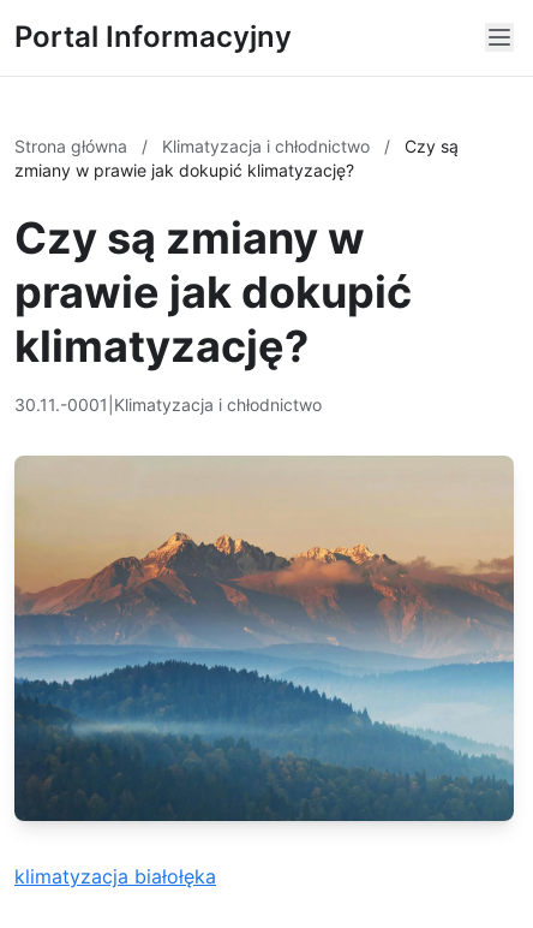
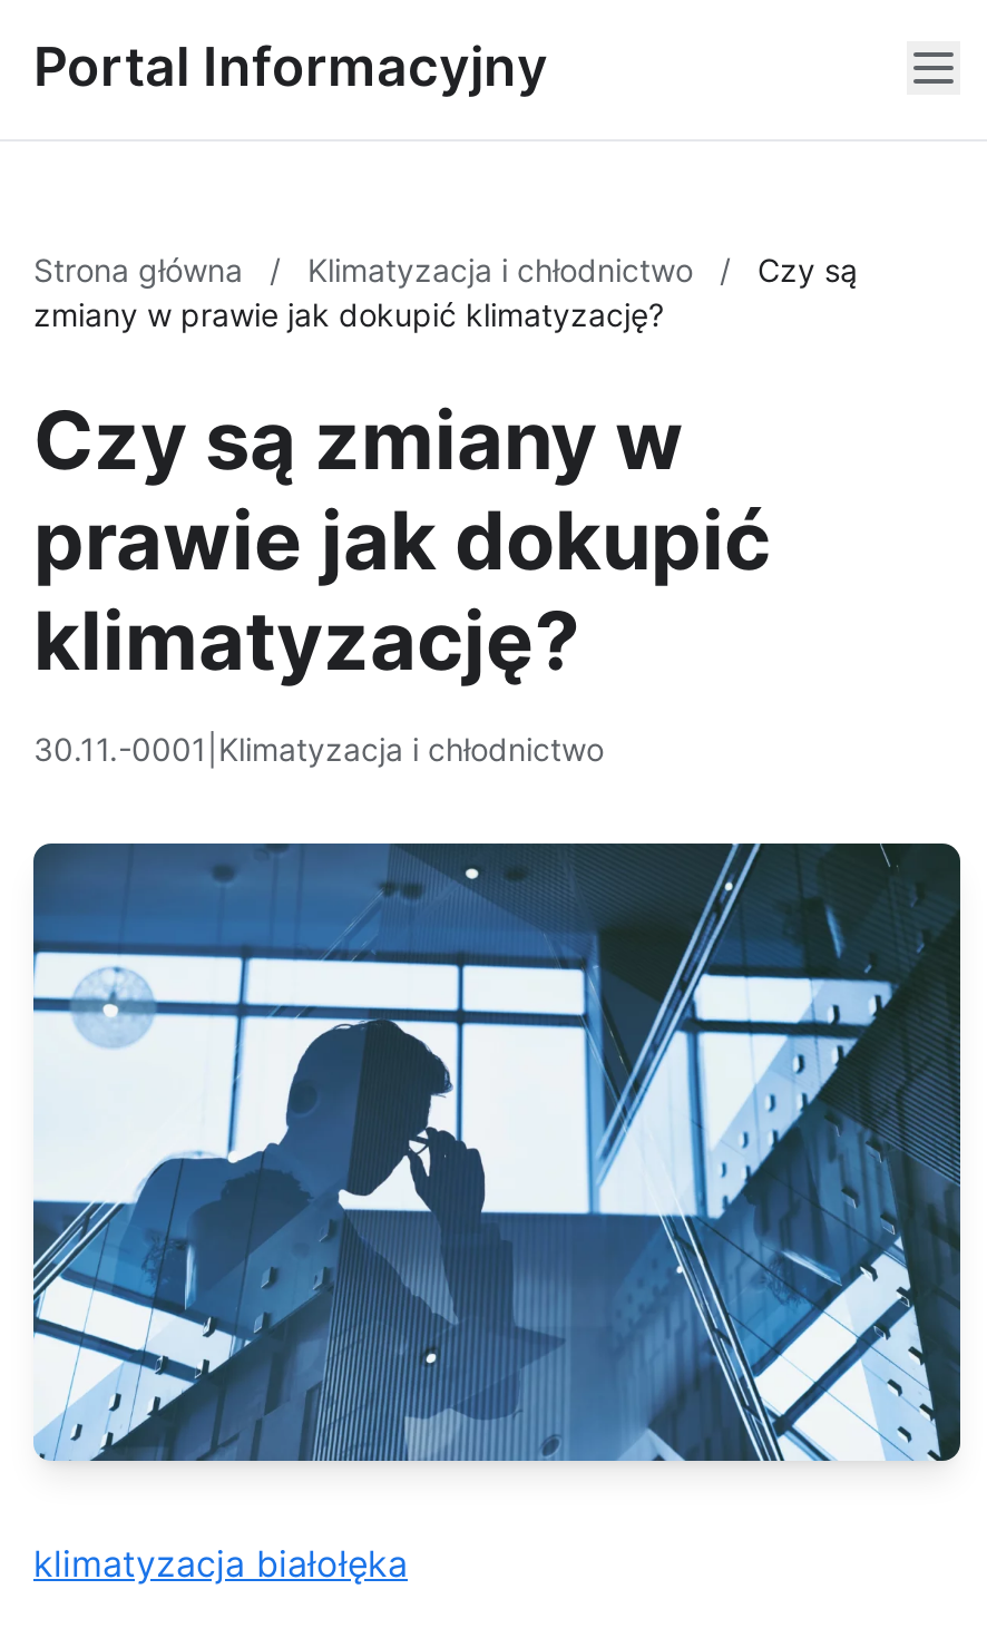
[13,456,515,822] [image] -> [31,841,962,1463] [image]

